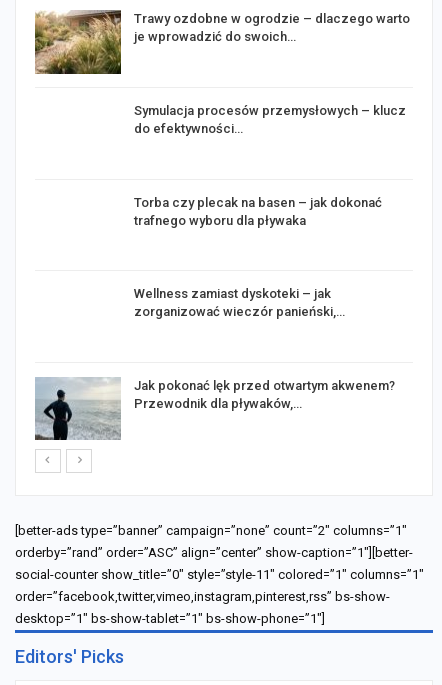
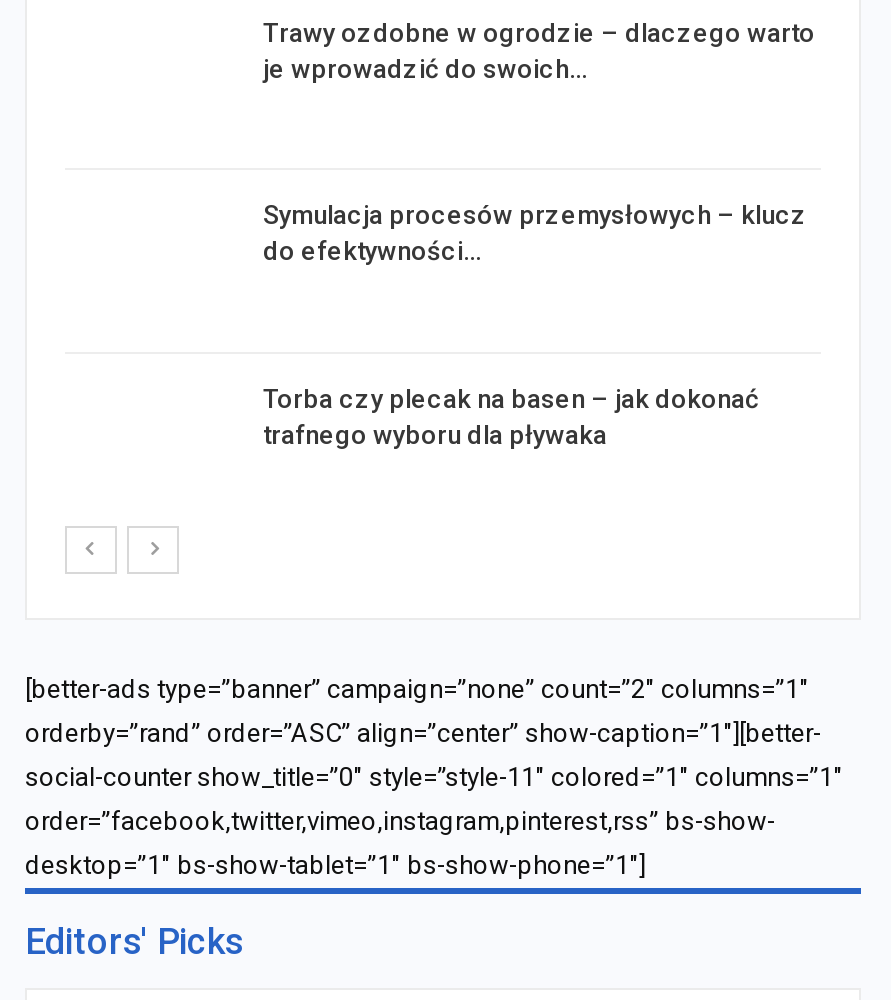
[34,9,122,75] [image] -> none
[134,286,345,319] Wellness zamiast dyskoteki – jak | zorganizować wieczór panieński,… -> none
[34,377,395,441] [image] | Jak pokonać lęk przed otwartym akwenem? | Przewodnik dla pływaków,… -> none

